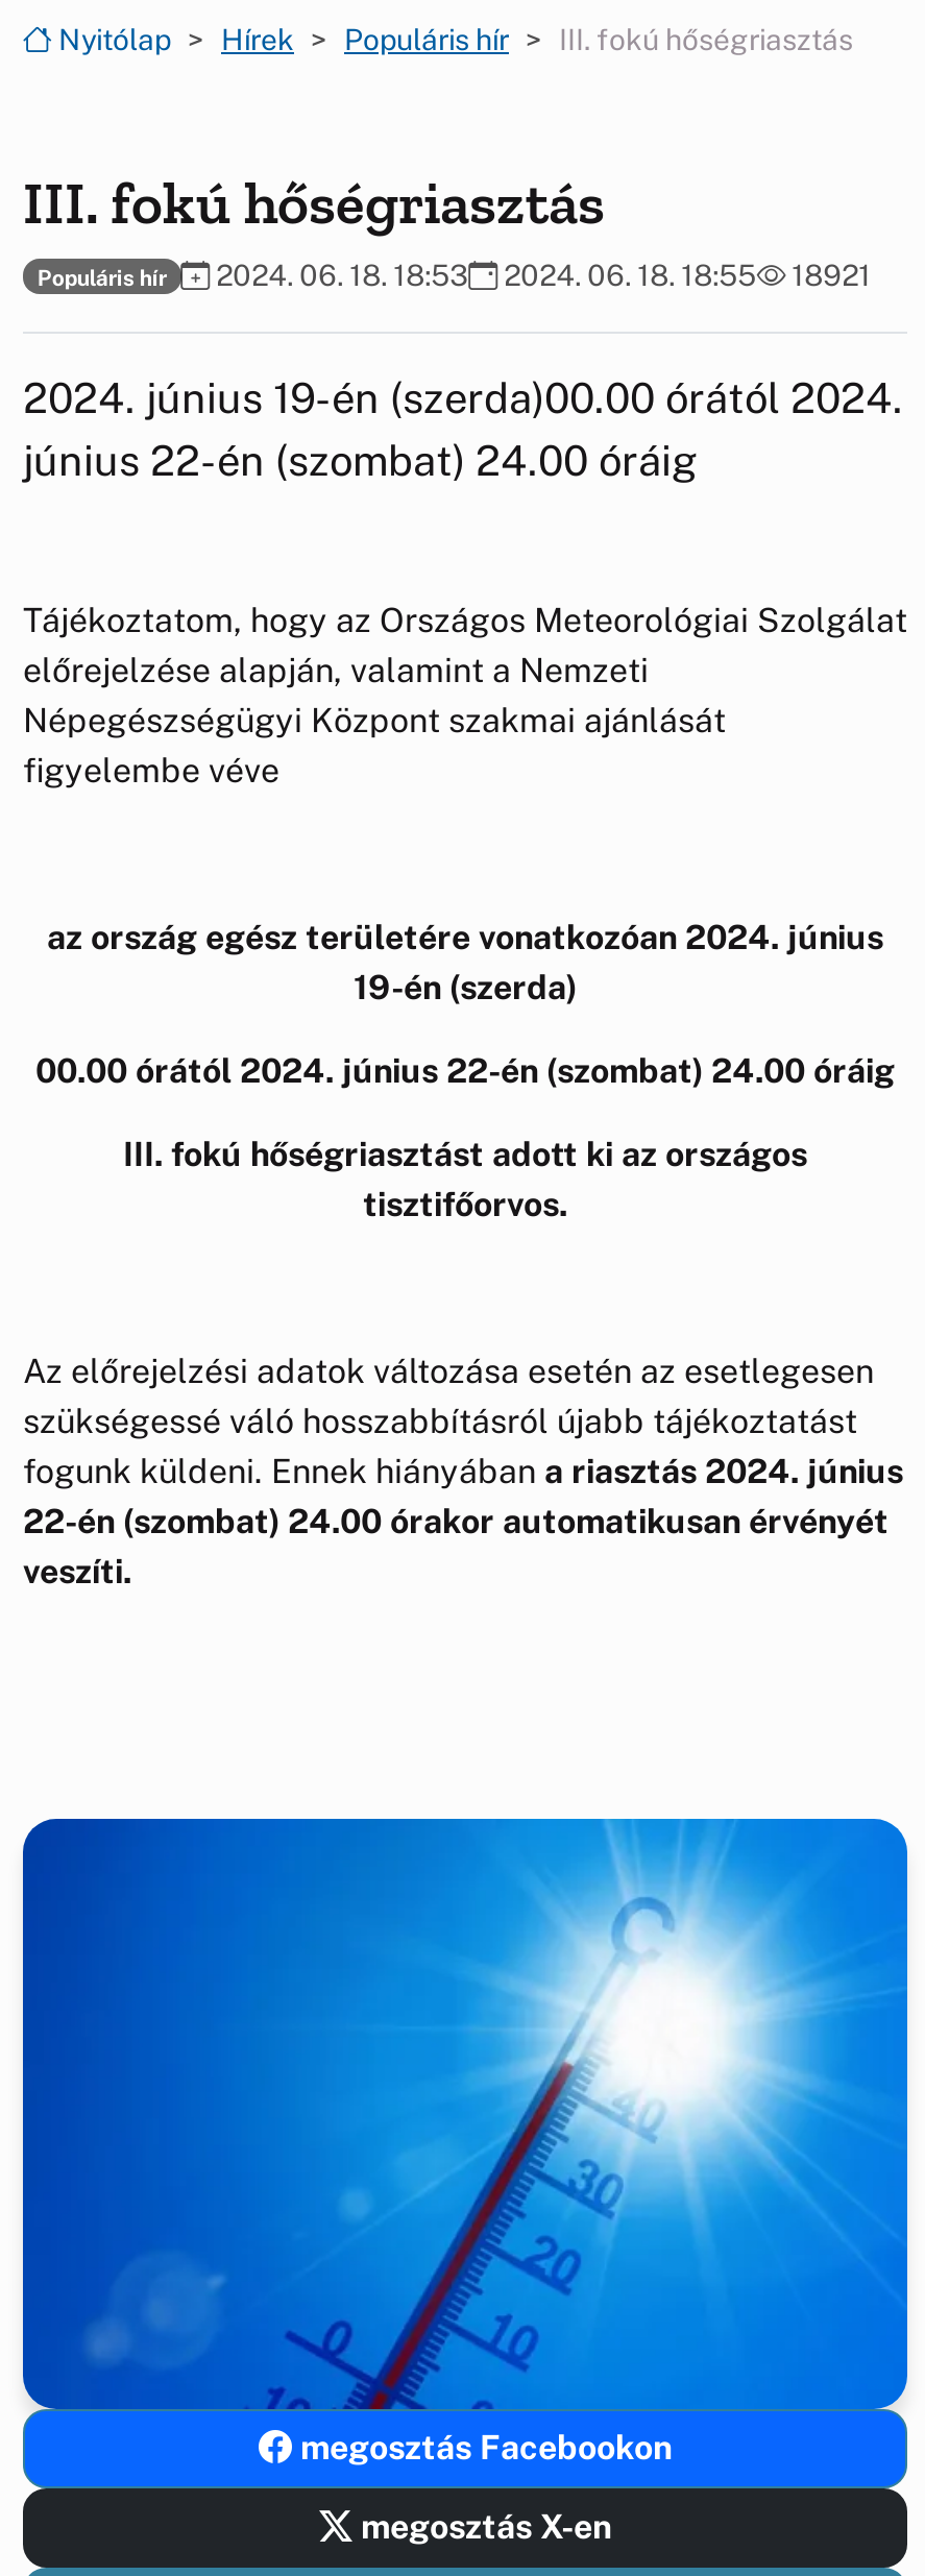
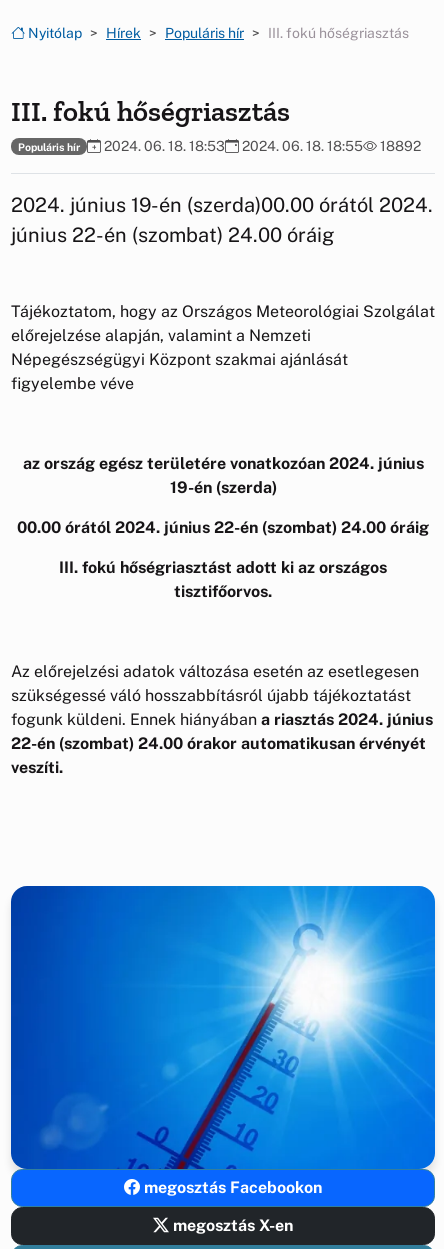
[37,258,871,292] Populáris hír 2024. 06. 18. 18:53 2024. 06. 18. 18:55 18921 -> [18,138,421,154] Populáris hír 2024. 06. 18. 18:53 2024. 06. 18. 18:55 18892

